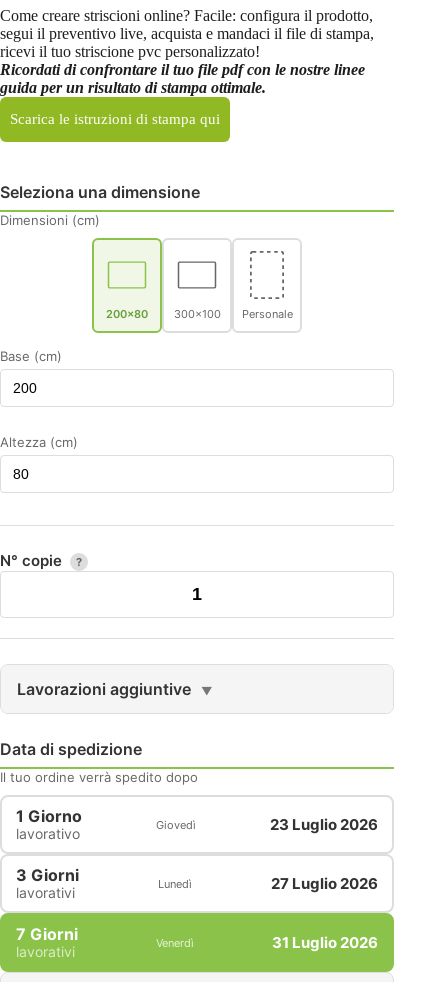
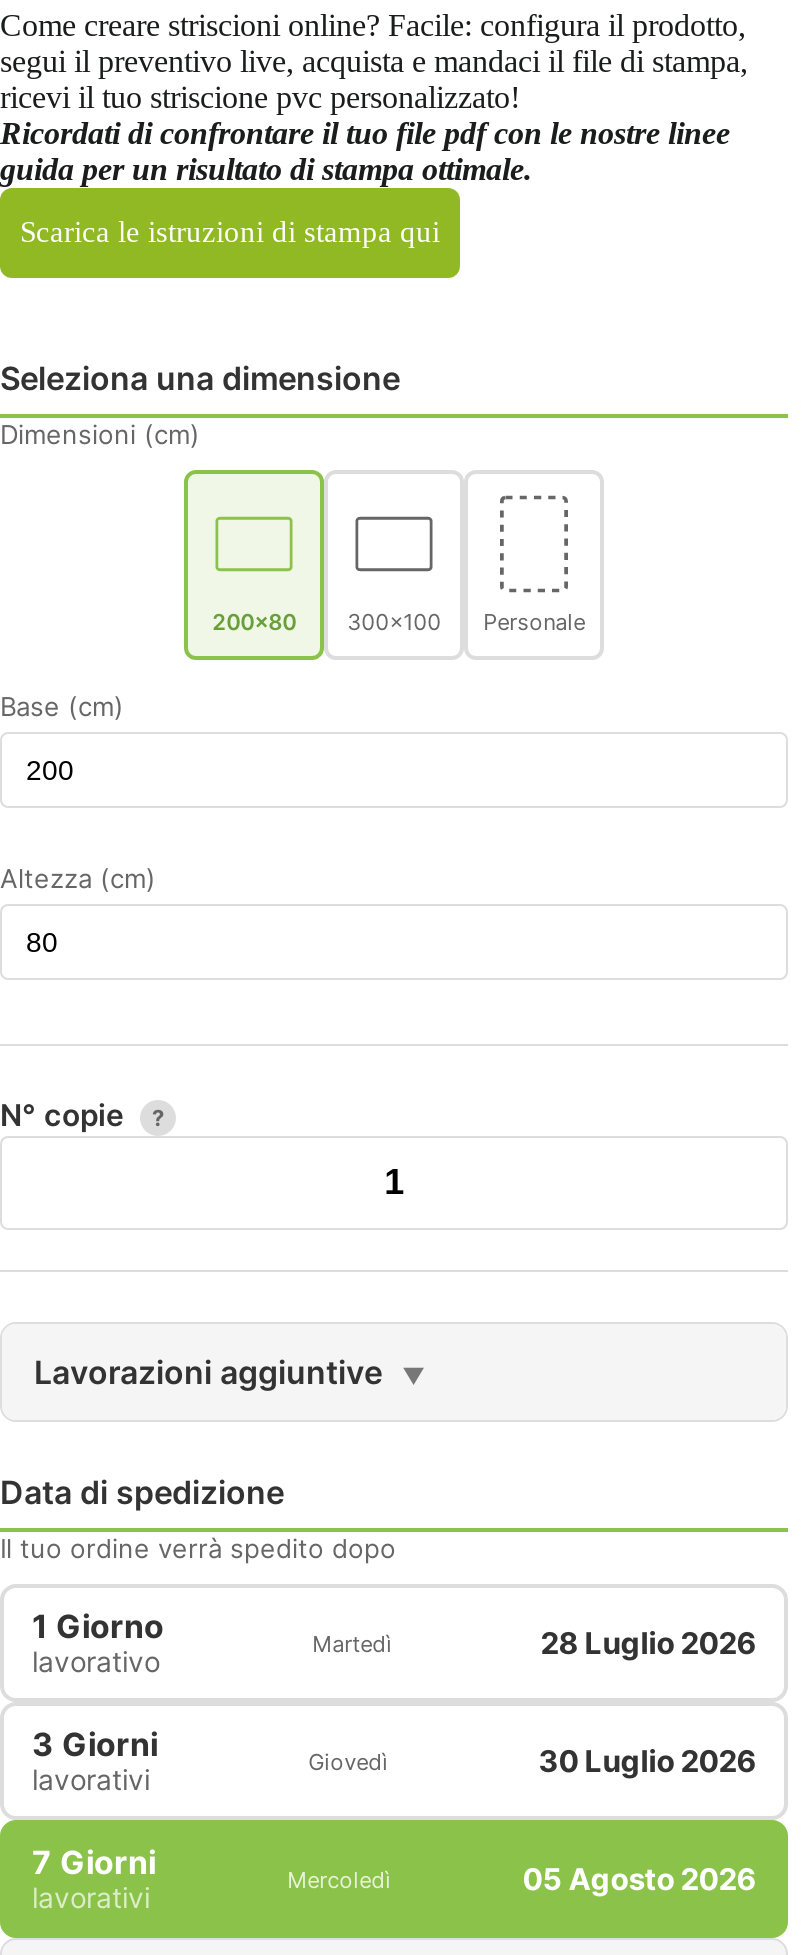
[156,815,378,834] Giovedì | 23 Luglio 2026 -> [312,1625,756,1663] Martedì | 28 Luglio 2026
[158,874,378,893] Lunedì | 27 Luglio 2026 -> [308,1743,756,1781] Giovedì | 30 Luglio 2026
[156,933,378,952] Venerdì | 31 Luglio 2026 -> [287,1861,756,1899] Mercoledì | 05 Agosto 2026

